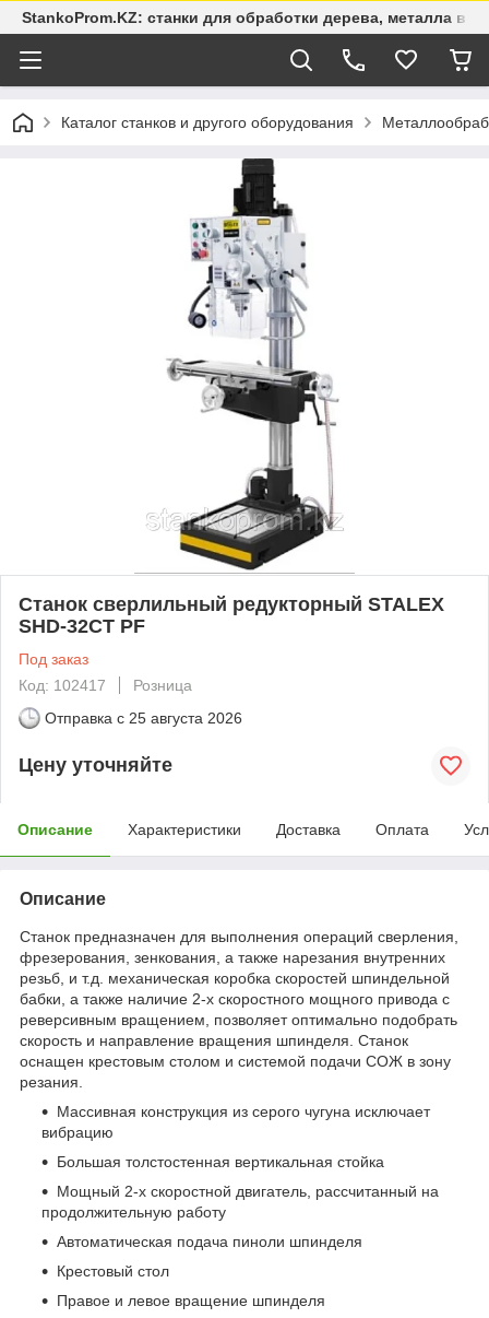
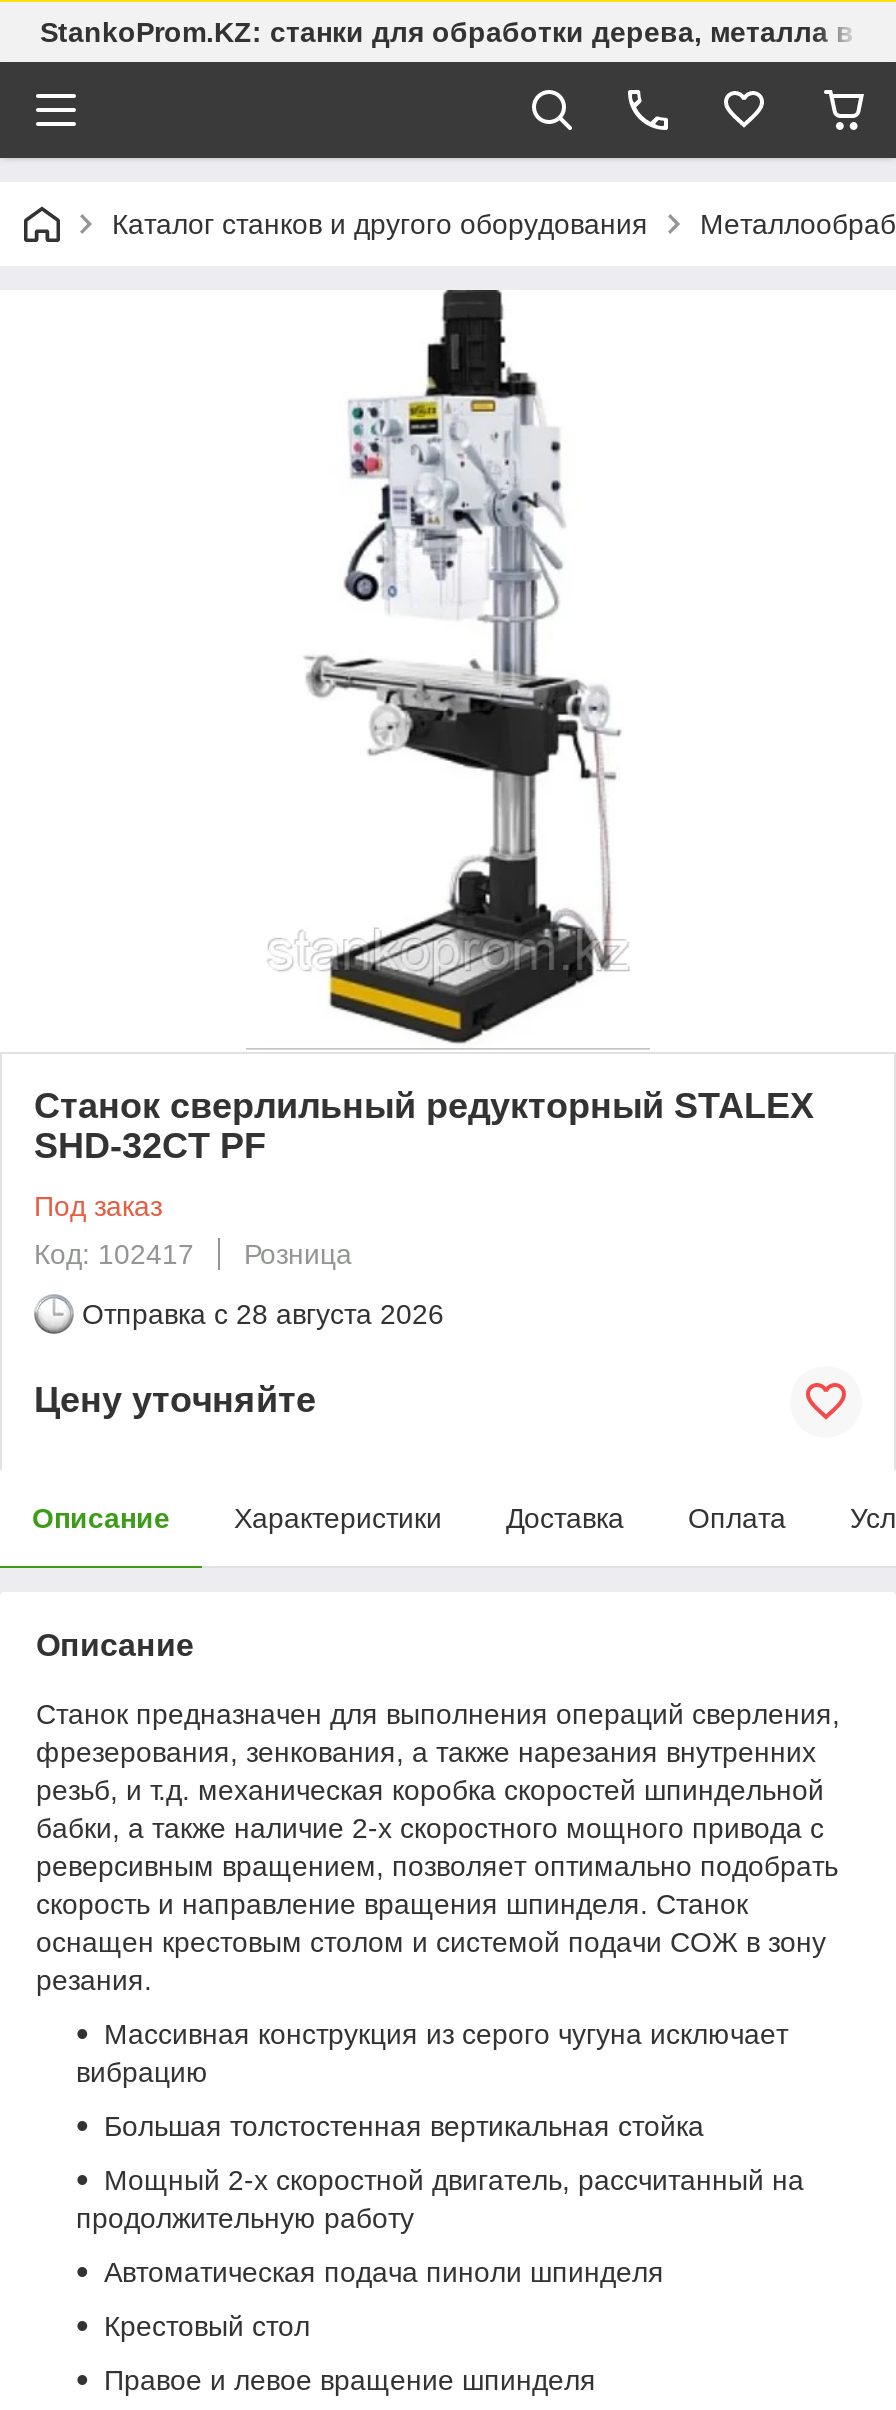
[45,709,242,727] Отправка с 25 августа 2026 -> [82,1298,444,1330] Отправка с 28 августа 2026

